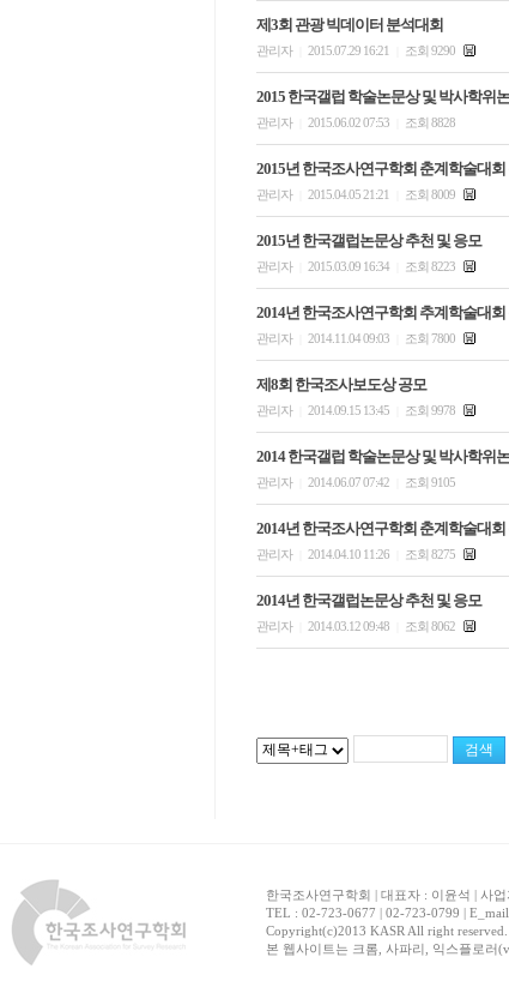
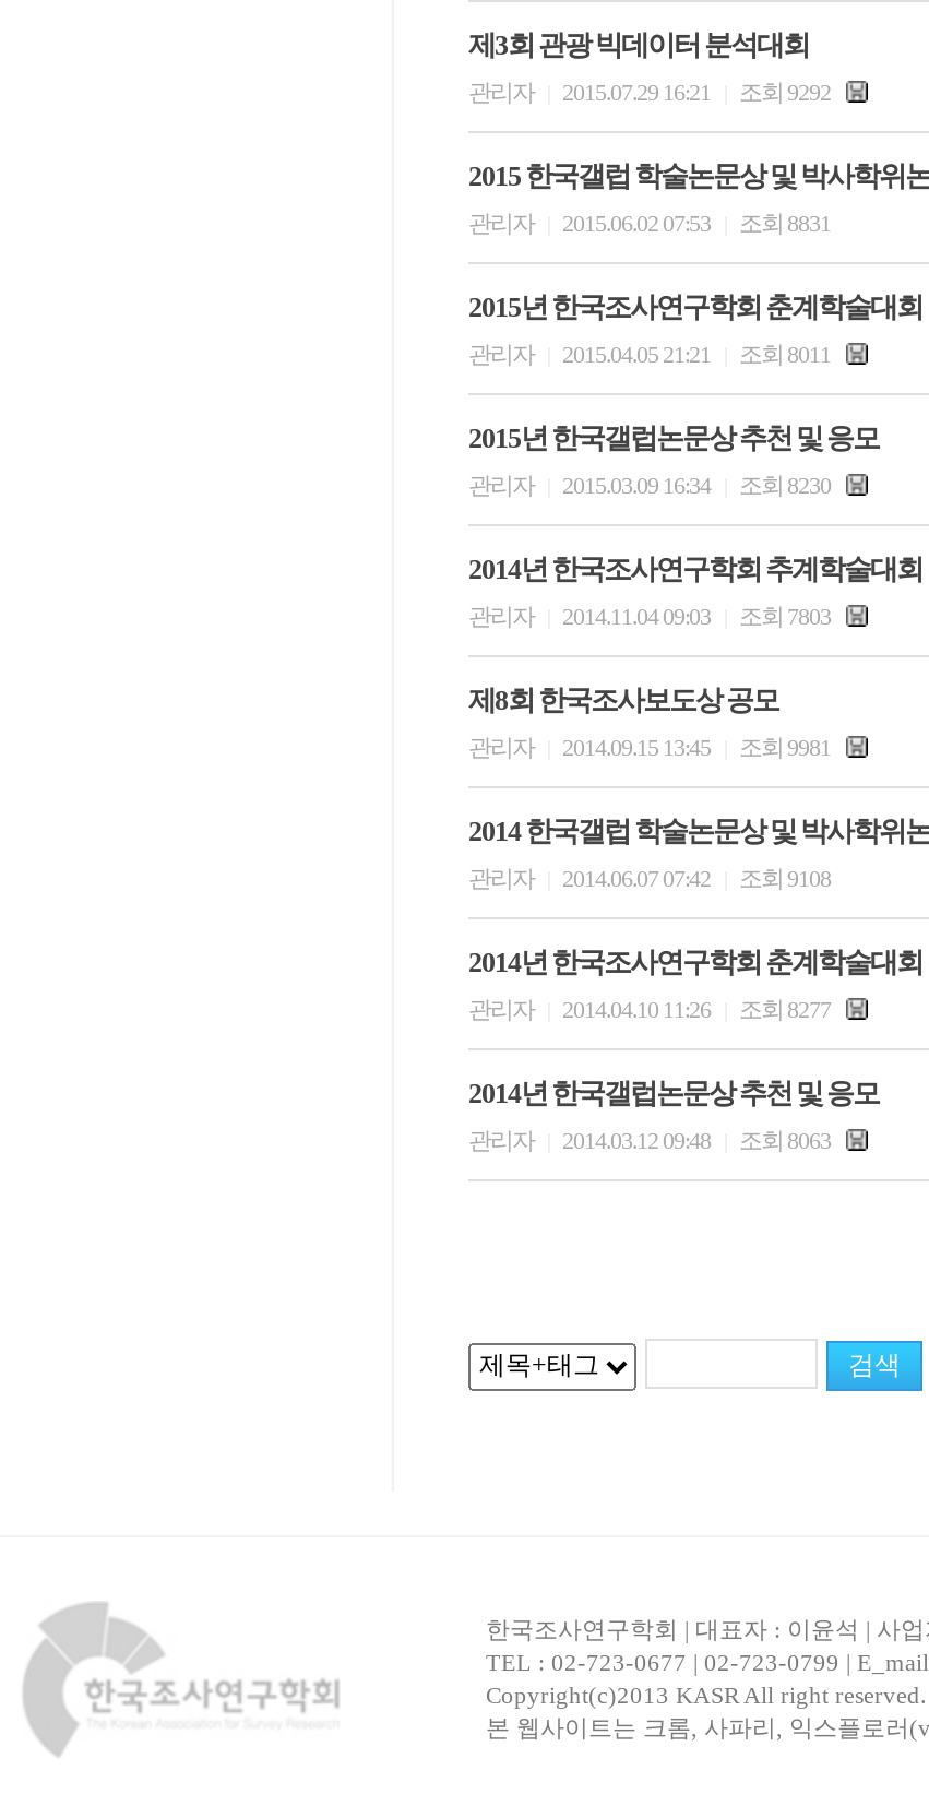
[256,43,458,58] 관리자 2015.07.29 16:21 조회 9290 -> [468,79,835,105] 관리자 2015.07.29 16:21 조회 9292
[256,115,455,130] 관리자 2015.06.02 07:53 조회 8828 -> [468,210,831,236] 관리자 2015.06.02 07:53 조회 8831
[256,187,458,201] 관리자 2015.04.05 21:21 조회 8009 -> [468,341,835,367] 관리자 2015.04.05 21:21 조회 8011
[256,259,458,273] 관리자 2015.03.09 16:34 조회 8223 -> [468,472,835,498] 관리자 2015.03.09 16:34 조회 8230
[256,331,458,345] 관리자 2014.11.04 09:03 조회 7800 -> [468,603,835,629] 관리자 2014.11.04 09:03 조회 7803
[256,403,458,417] 관리자 2014.09.15 13:45 조회 9978 -> [468,734,835,760] 관리자 2014.09.15 13:45 조회 9981
[256,475,455,489] 관리자 2014.06.07 07:42 조회 9105 -> [468,865,831,891] 관리자 2014.06.07 07:42 조회 9108
[256,547,458,561] 관리자 2014.04.10 11:26 조회 8275 -> [468,996,835,1022] 관리자 2014.04.10 11:26 조회 8277
[256,619,458,633] 관리자 2014.03.12 09:48 조회 8062 -> [468,1127,835,1153] 관리자 2014.03.12 09:48 조회 8063

